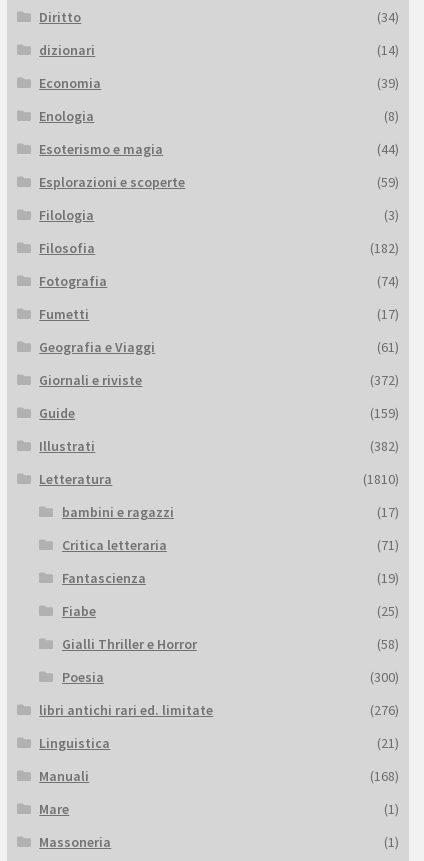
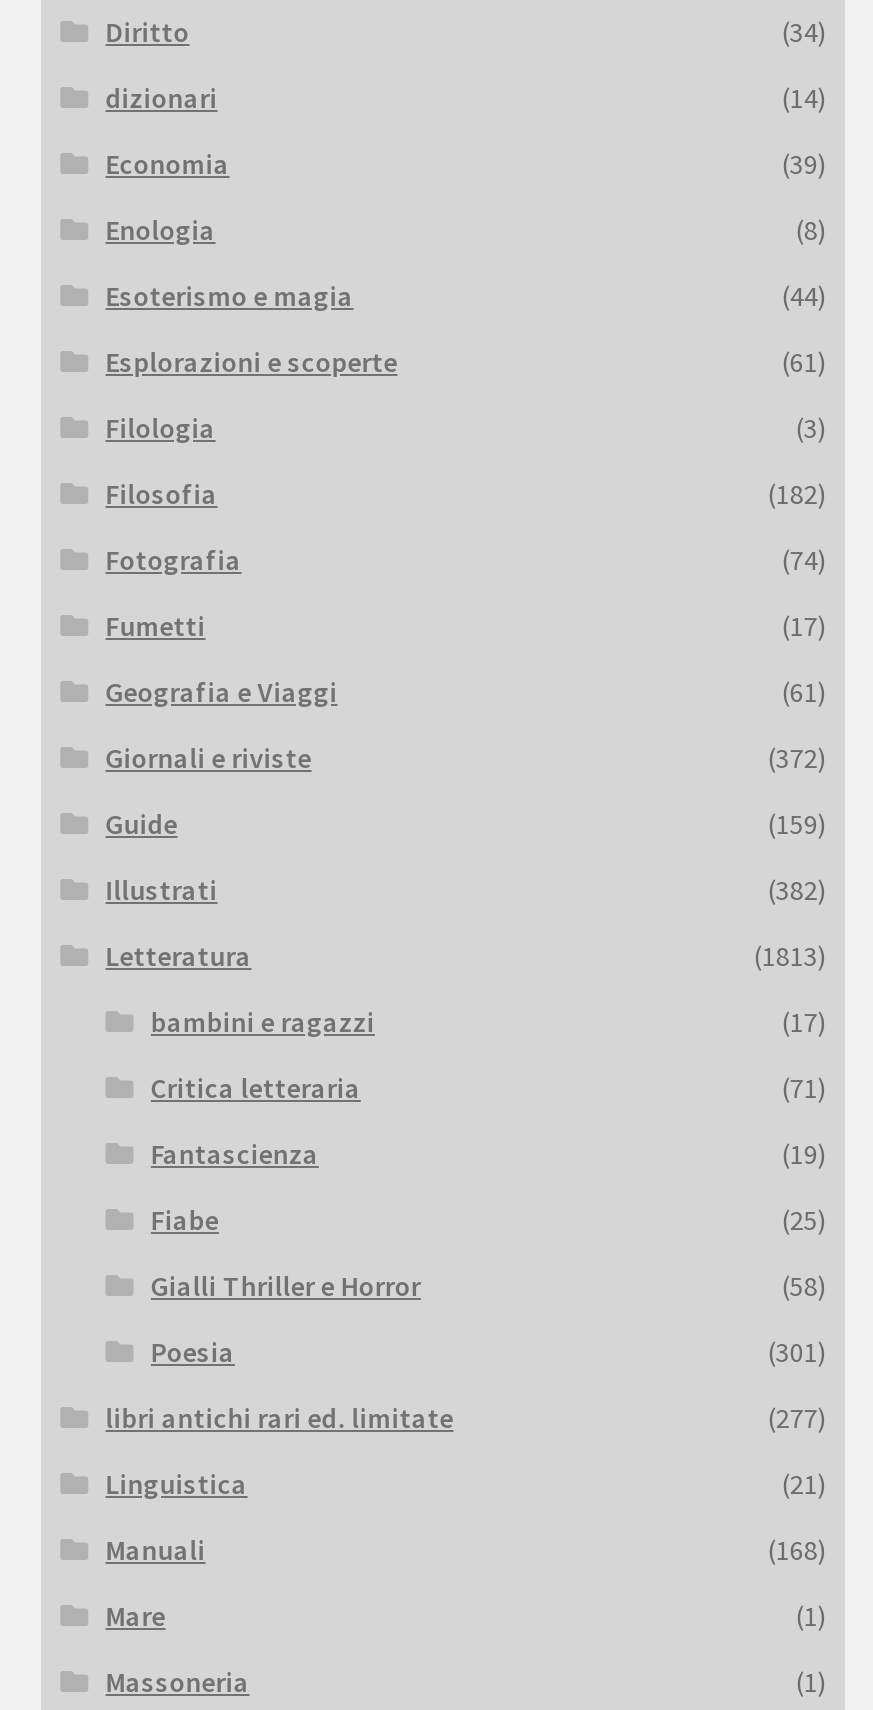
[377,173,399,191] (59) -> [782,343,826,379] (61)
[363,470,399,488] (1810) -> [754,937,826,973] (1813)
[370,668,399,686] (300) -> [768,1333,826,1369] (301)
[370,701,399,719] (276) -> [768,1399,826,1435] (277)

